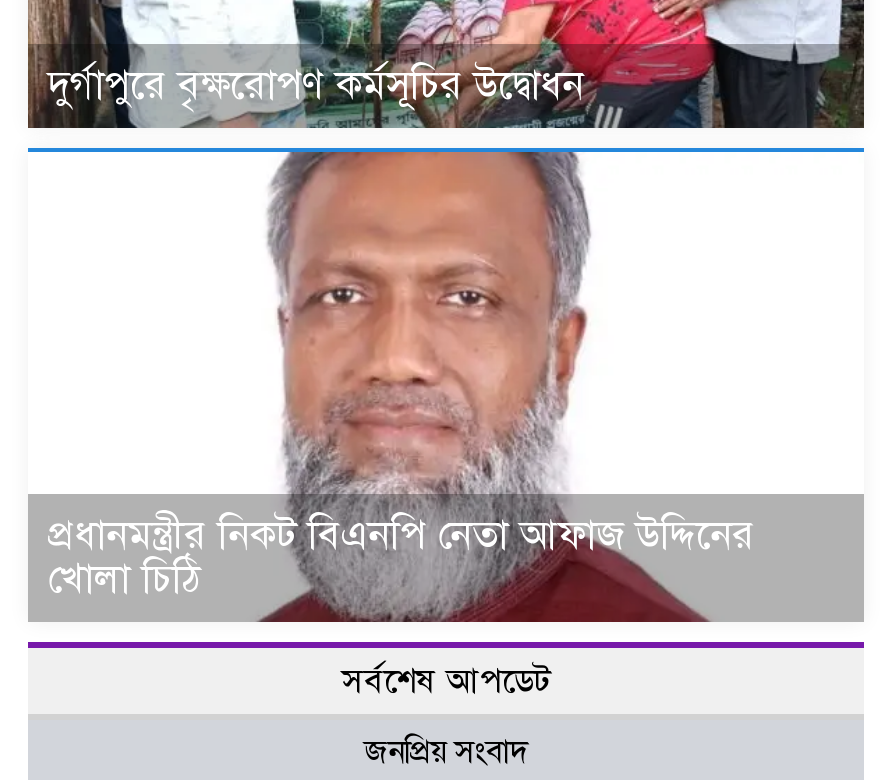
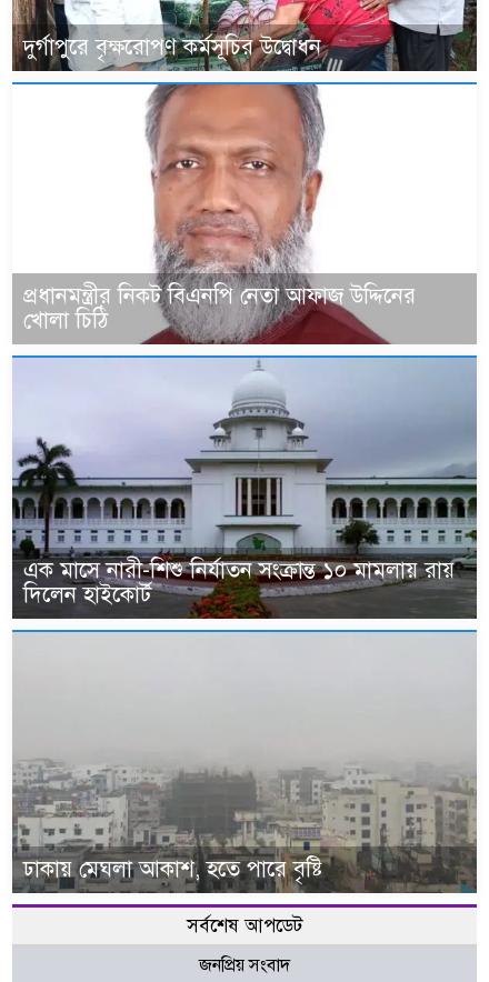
none -> [11,354,477,609] [image] | এক মাসে নারী-শিশু নির্যাতন সংক্রান্ত ১০ মামলায় রায় | দিলেন হাইকোর্ট
none -> [12,710,477,894] [image] | ঢাকায় মেঘলা আকাশ, হতে পারে বৃষ্টি
none -> [117,572,477,620] [image]

